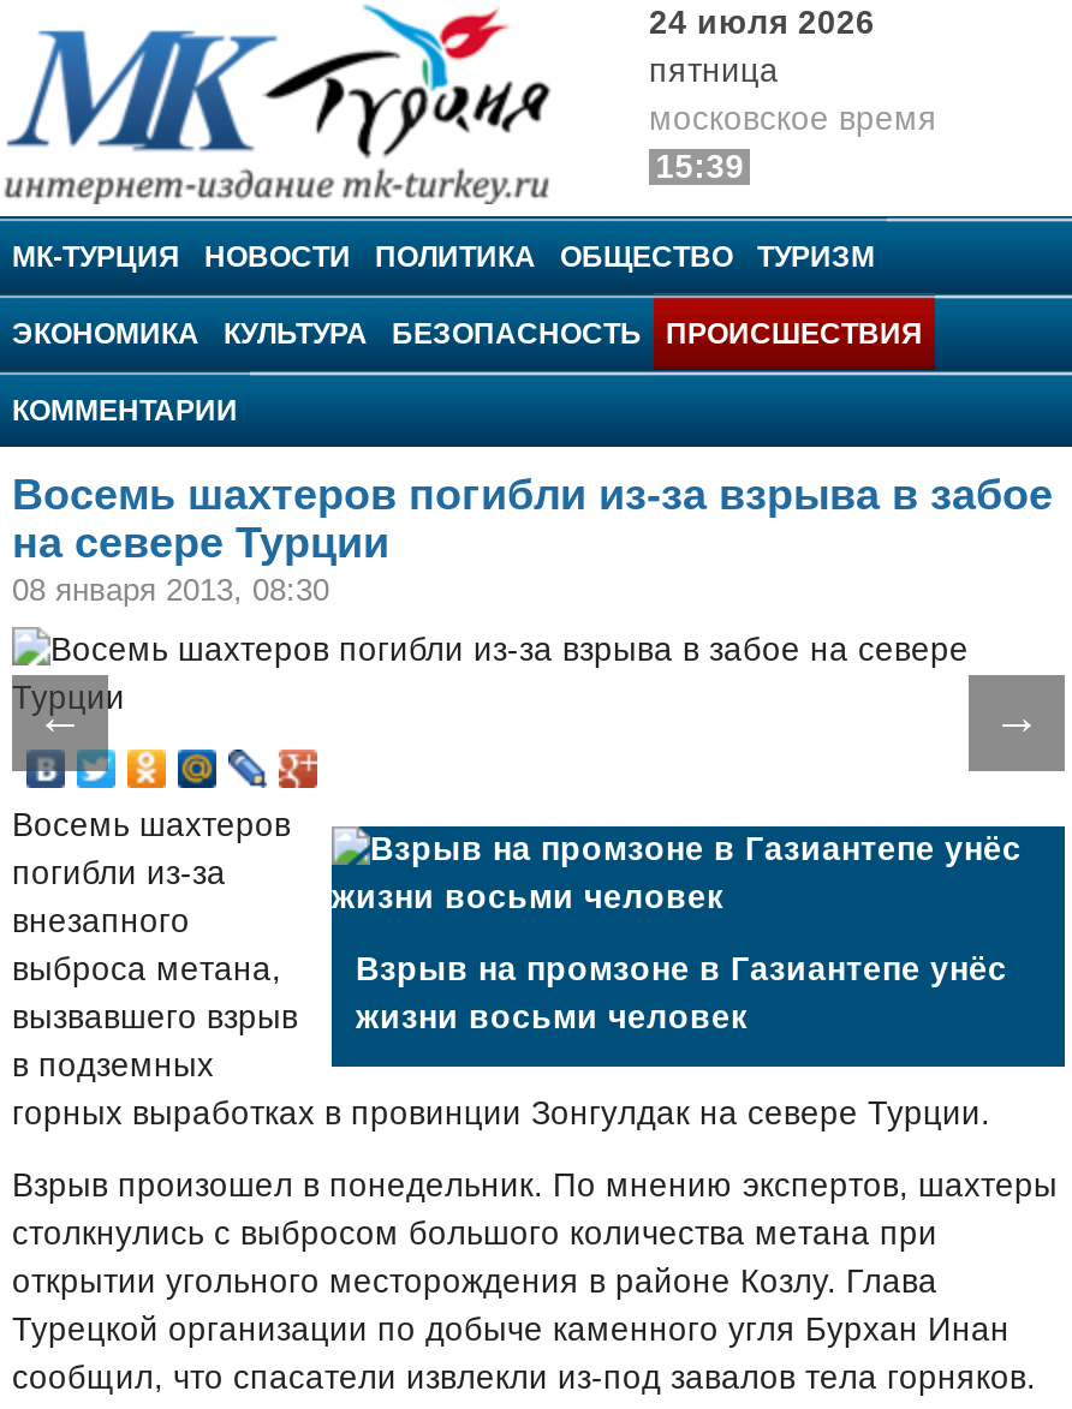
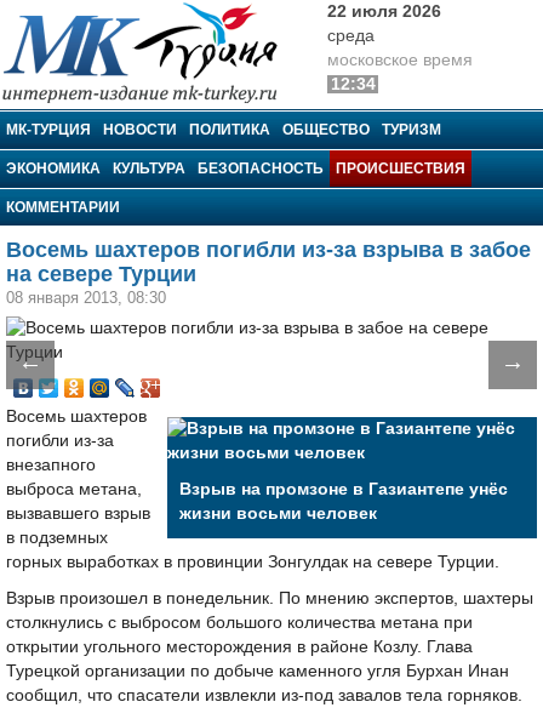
[649,5,875,89] 24 июля 2026 | пятница -> [327,2,441,45] 22 июля 2026 | среда
[655,149,744,185] 15:39 -> [331,75,375,93] 12:34

